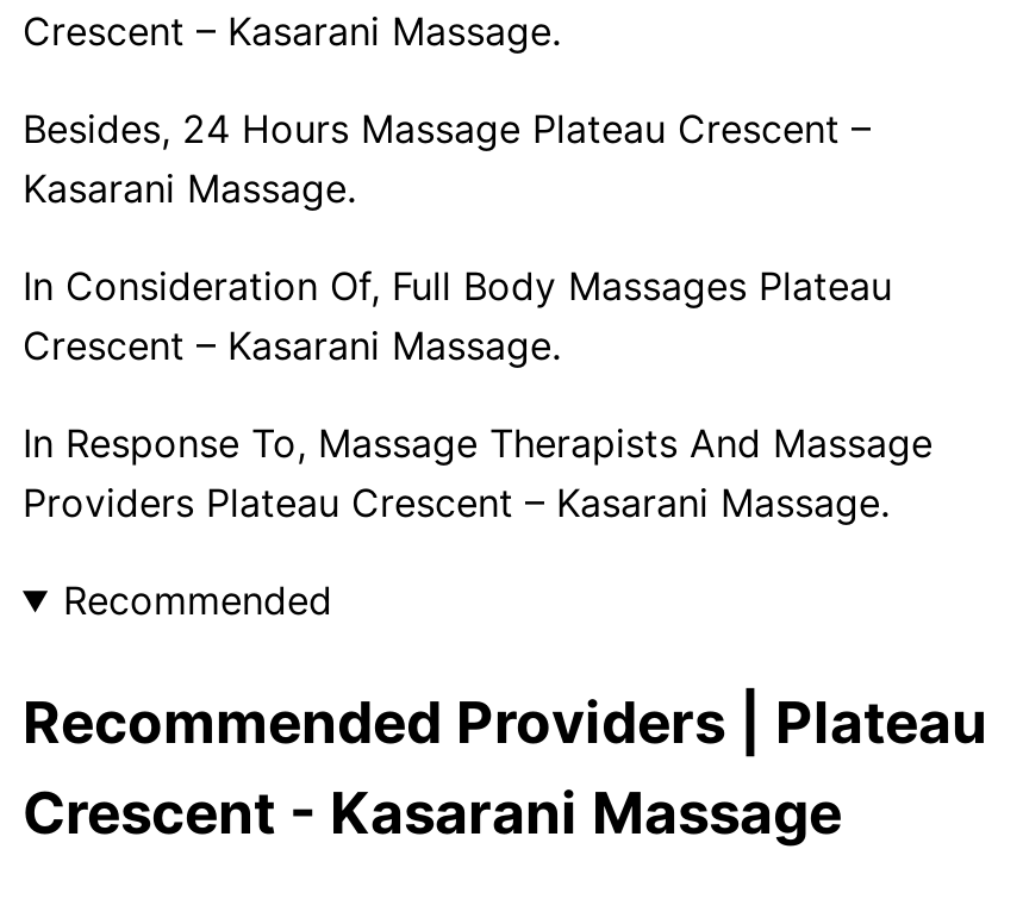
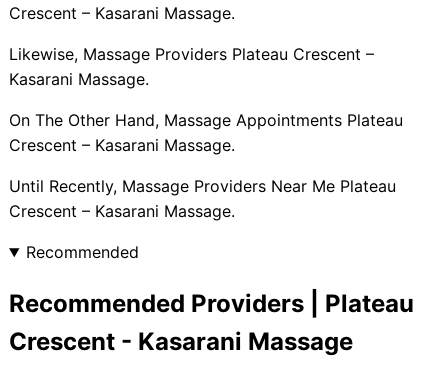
[23,105,871,152] Besides, 24 Hours Massage Plateau Crescent – -> [9,44,374,64] Likewise, Massage Providers Plateau Crescent –
[23,262,892,310] In Consideration Of, Full Body Massages Plateau -> [9,110,403,130] On The Other Hand, Massage Appointments Plateau
[23,419,932,526] In Response To, Massage Therapists And Massage | Providers Plateau Crescent – Kasarani Massage. -> [9,176,396,221] Until Recently, Massage Providers Near Me Plateau | Crescent – Kasarani Massage.

